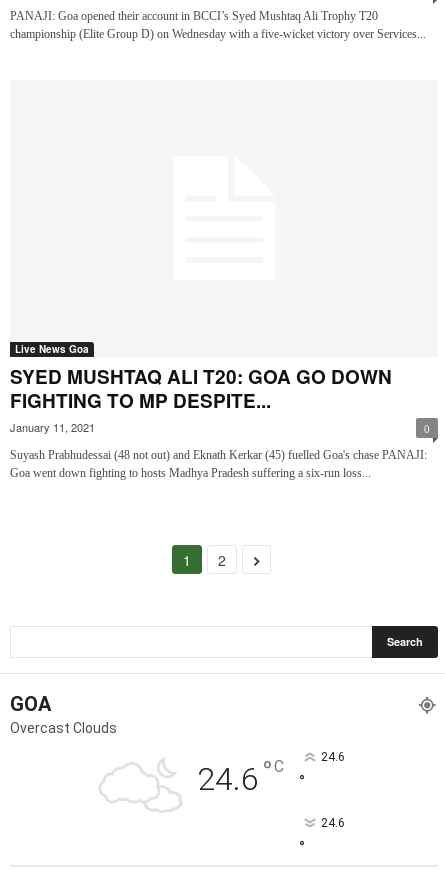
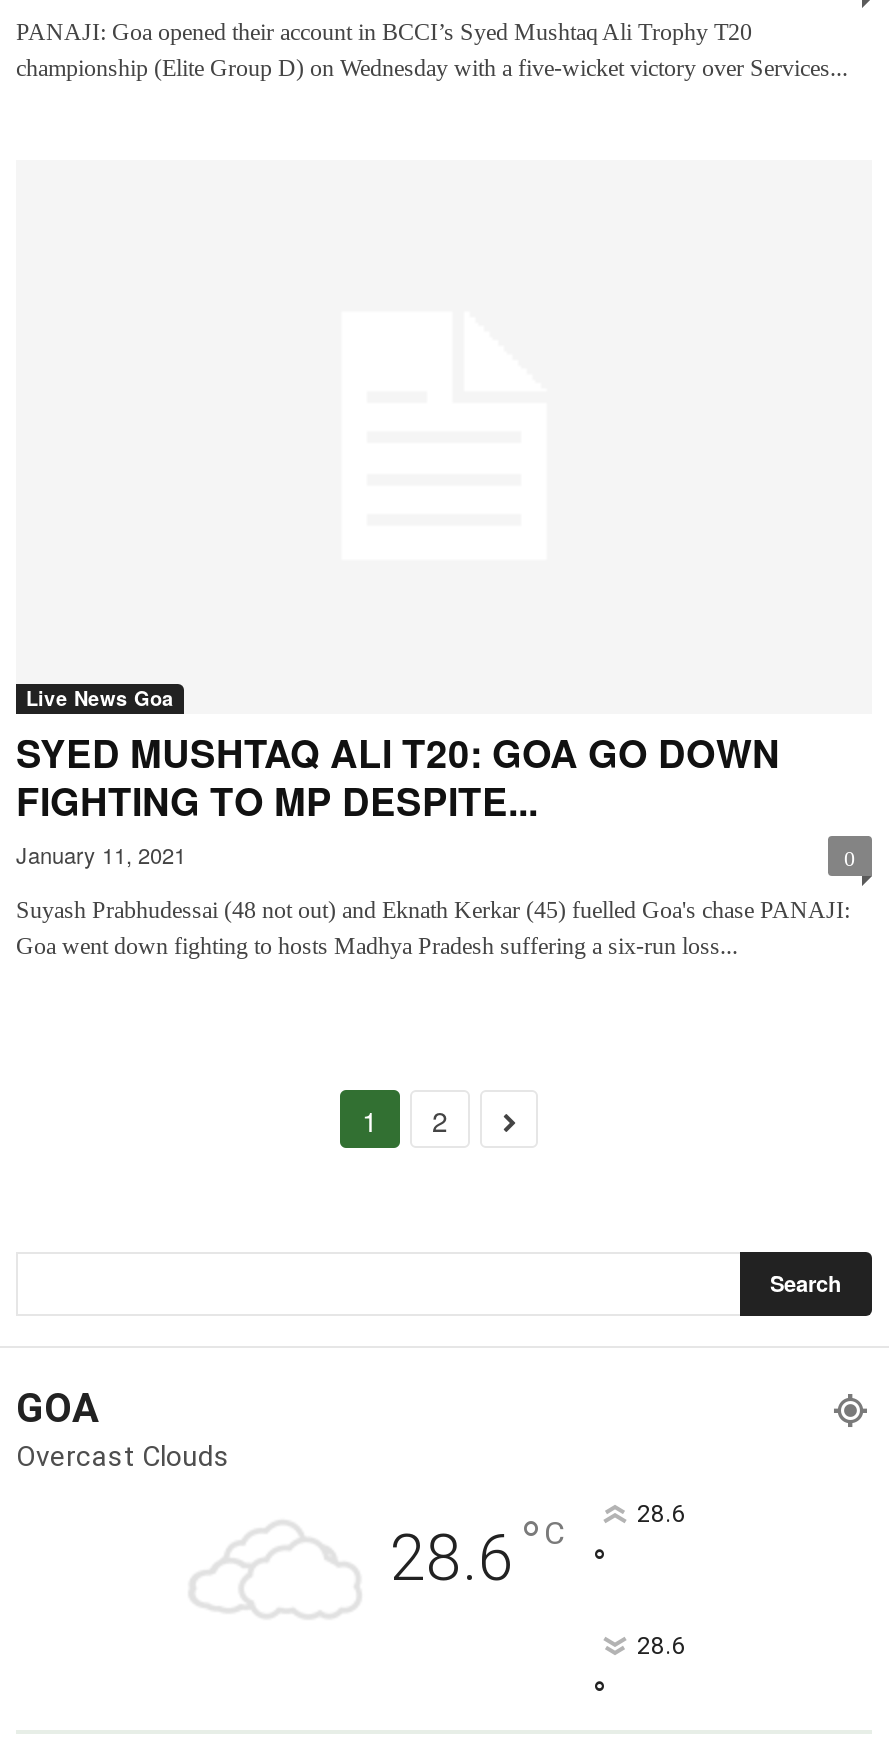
[197,754,284,798] 24.6 °C -> [390,1508,564,1596] 28.6 °C
[320,750,344,764] 24.6 -> [637,1500,685,1528] 28.6
[320,816,344,830] 24.6 -> [637,1632,685,1660] 28.6

